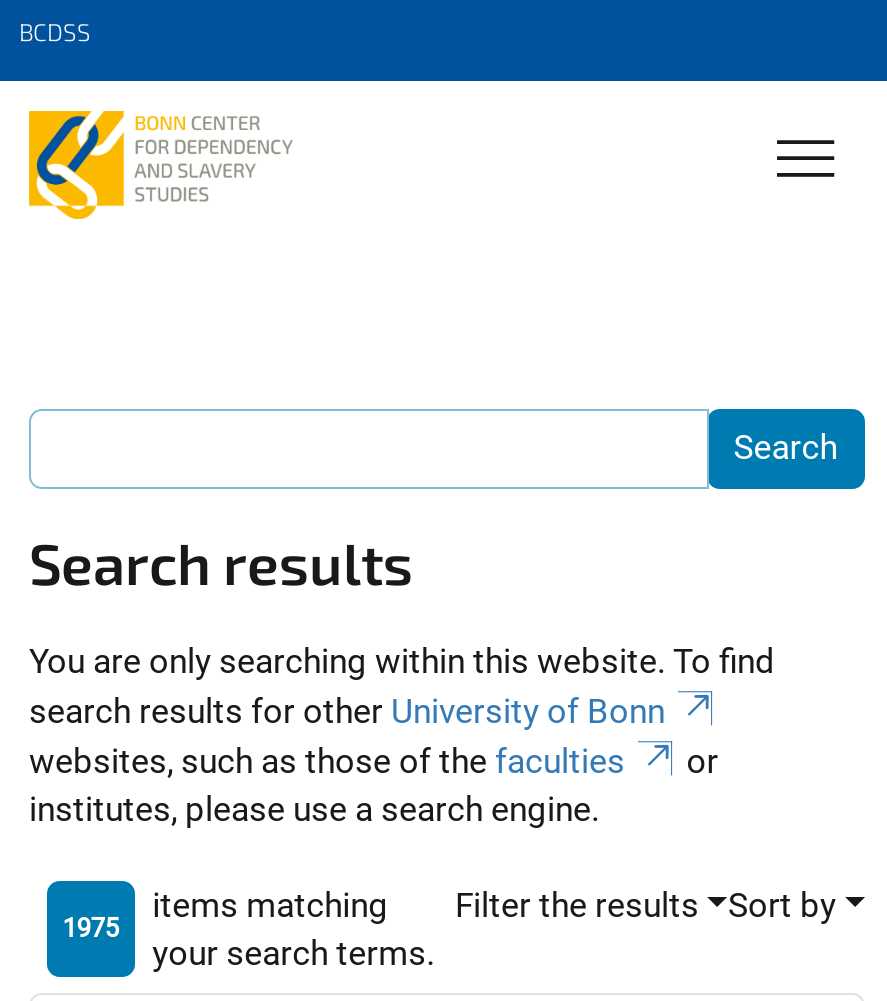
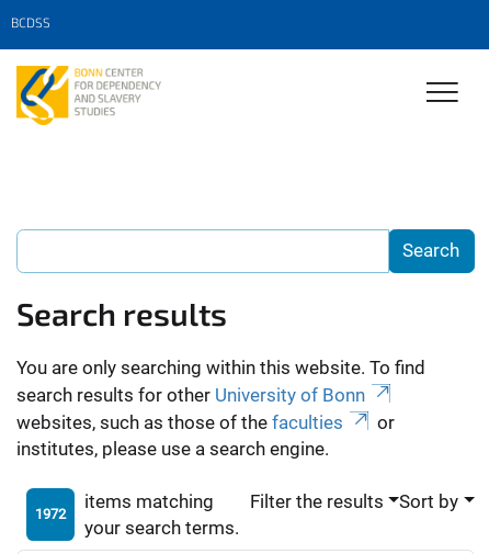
[63,913,119,943] 1975 -> [35,506,66,522] 1972

